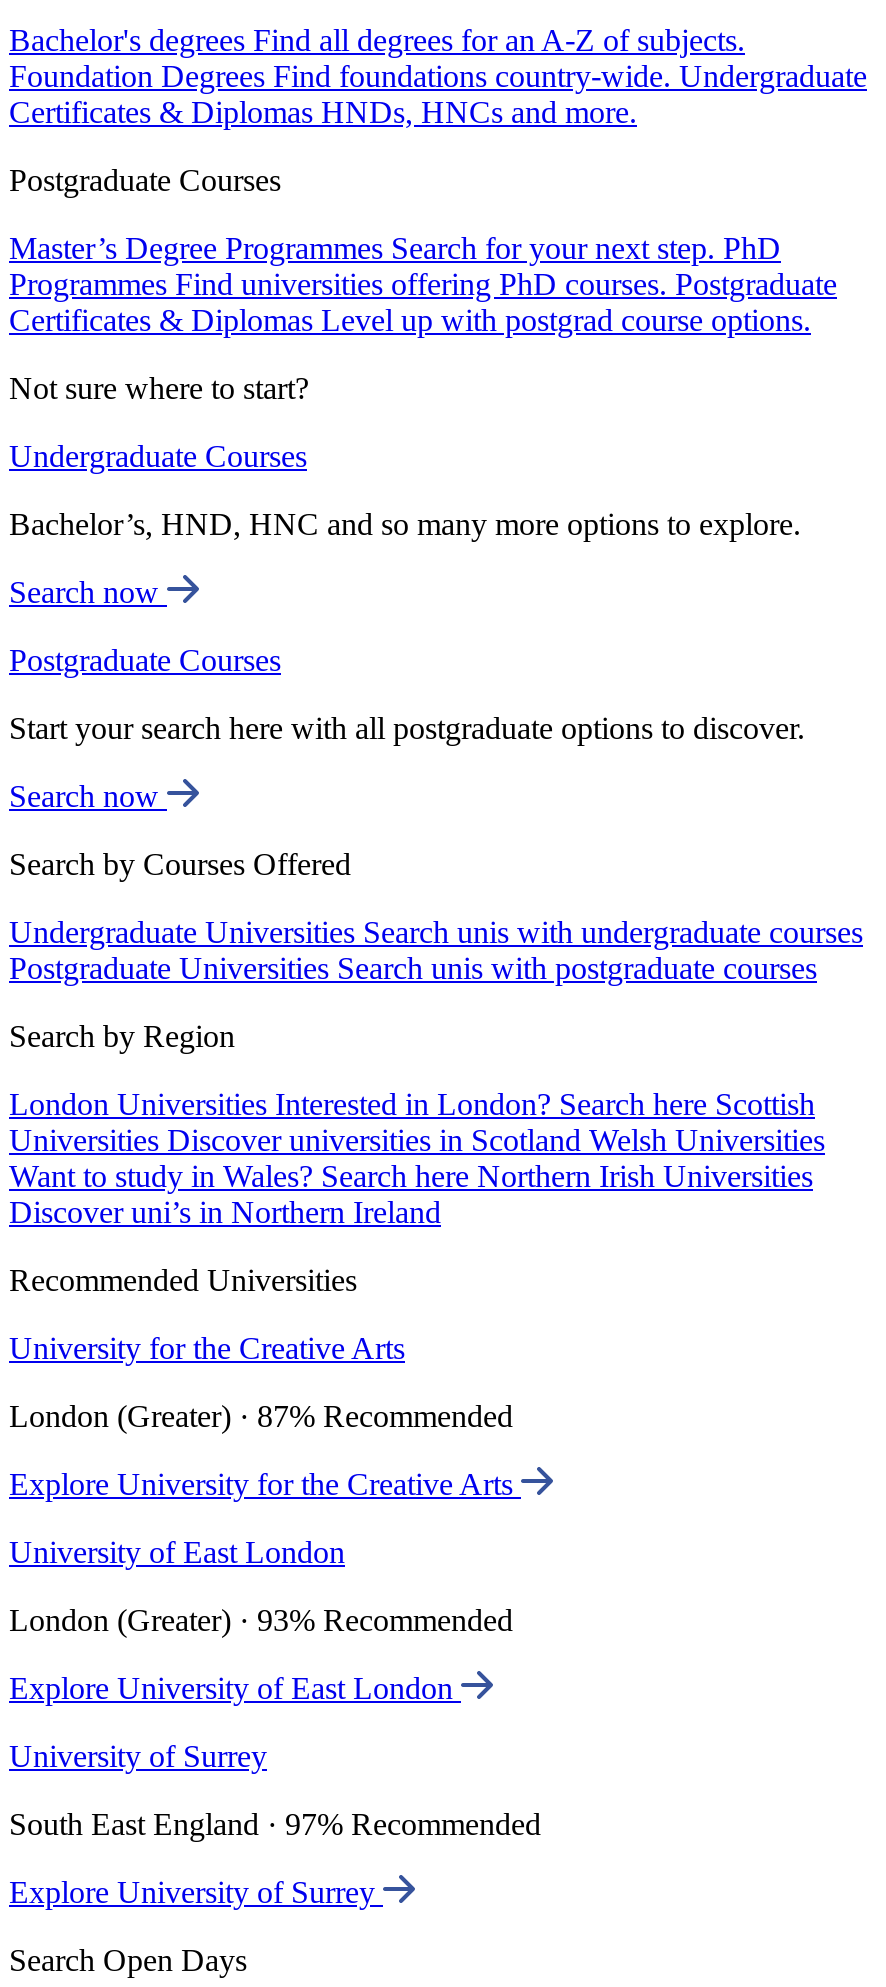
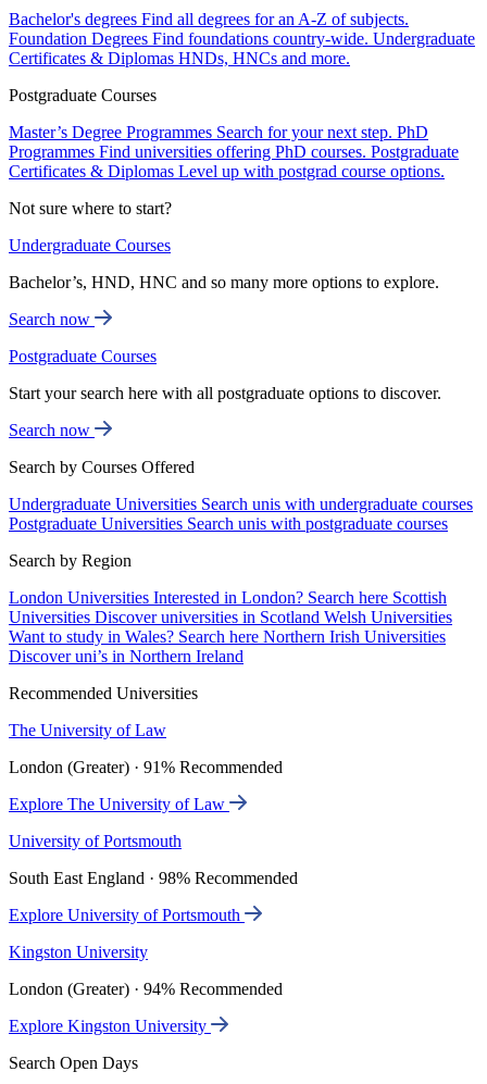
[9,1331,405,1365] University for the Creative Arts -> [9,721,166,739] The University of Law
[9,1399,513,1433] London (Greater) · 87% Recommended -> [9,758,283,776] London (Greater) · 91% Recommended
[9,1467,521,1501] Explore University for the Creative Arts -> [9,795,229,813] Explore The University of Law
[9,1535,345,1569] University of East London -> [9,832,182,850] University of Portsmouth
[9,1603,513,1637] London (Greater) · 93% Recommended -> [9,869,298,887] South East England · 98% Recommended
[9,1671,461,1705] Explore University of East London -> [9,906,245,924] Explore University of Portsmouth
[9,1739,267,1773] University of Surrey -> [9,943,148,961] Kingston University
[9,1807,541,1841] South East England · 97% Recommended -> [9,980,283,998] London (Greater) · 94% Recommended
[9,1875,383,1909] Explore University of Surrey -> [9,1017,211,1035] Explore Kingston University

